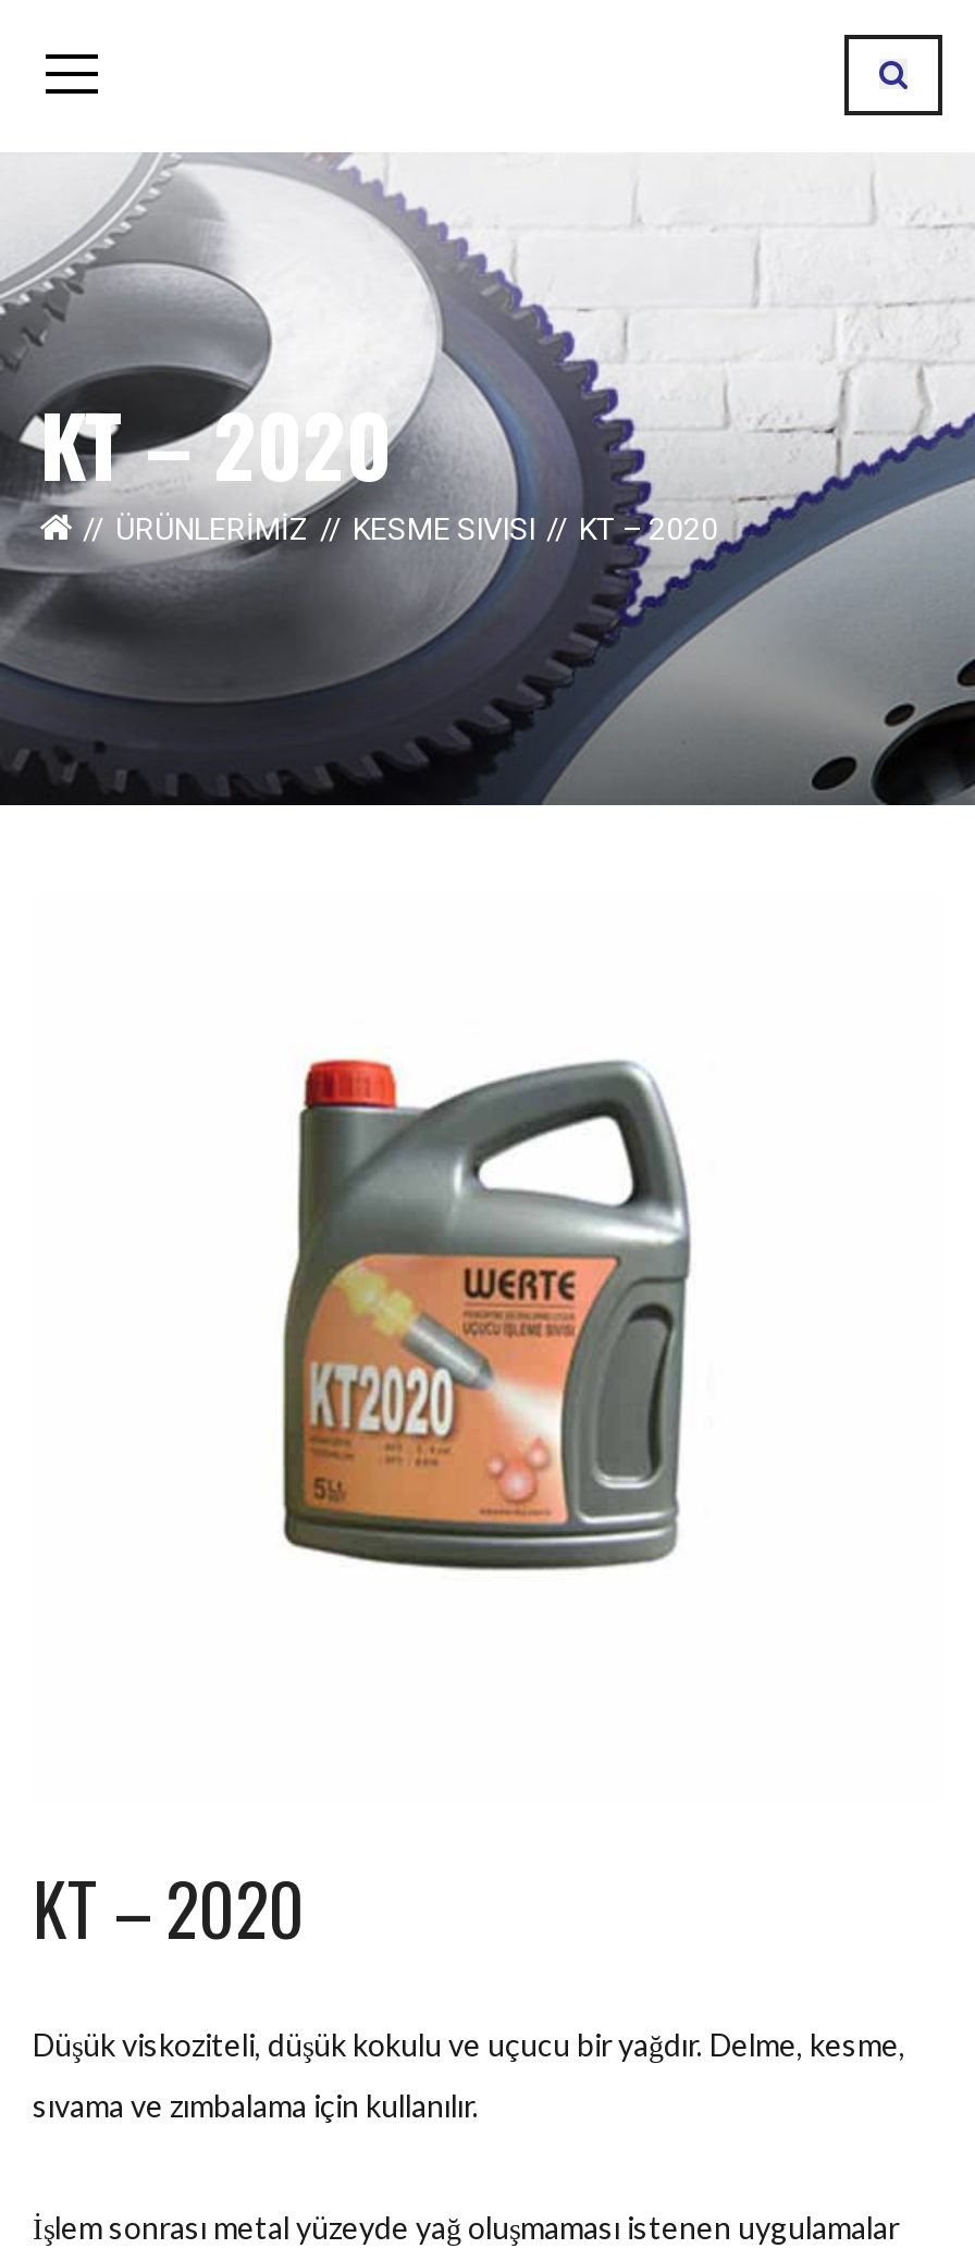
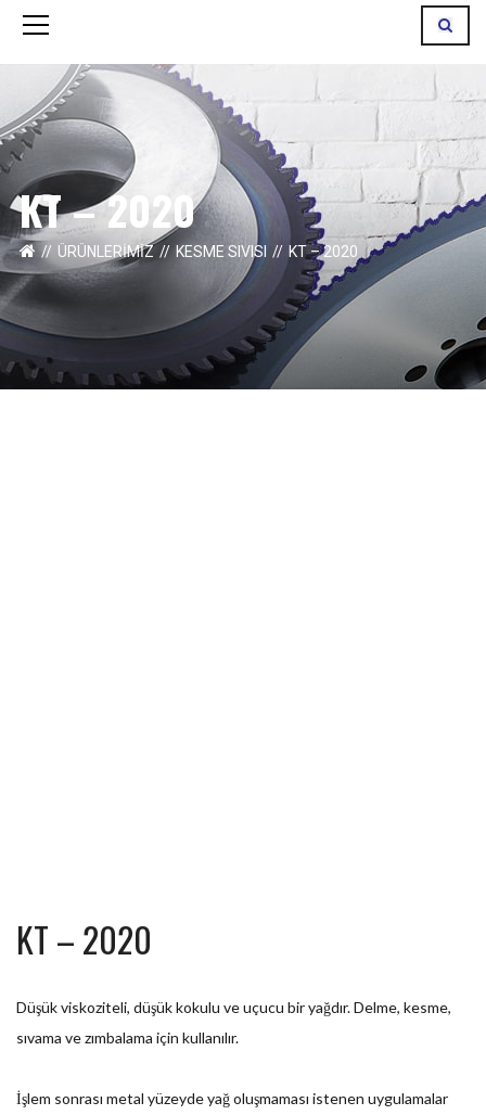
[281,1058,692,1571] [image] -> none

